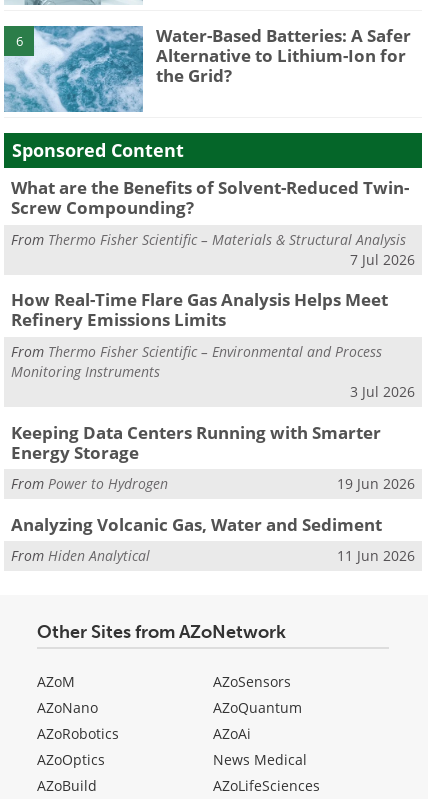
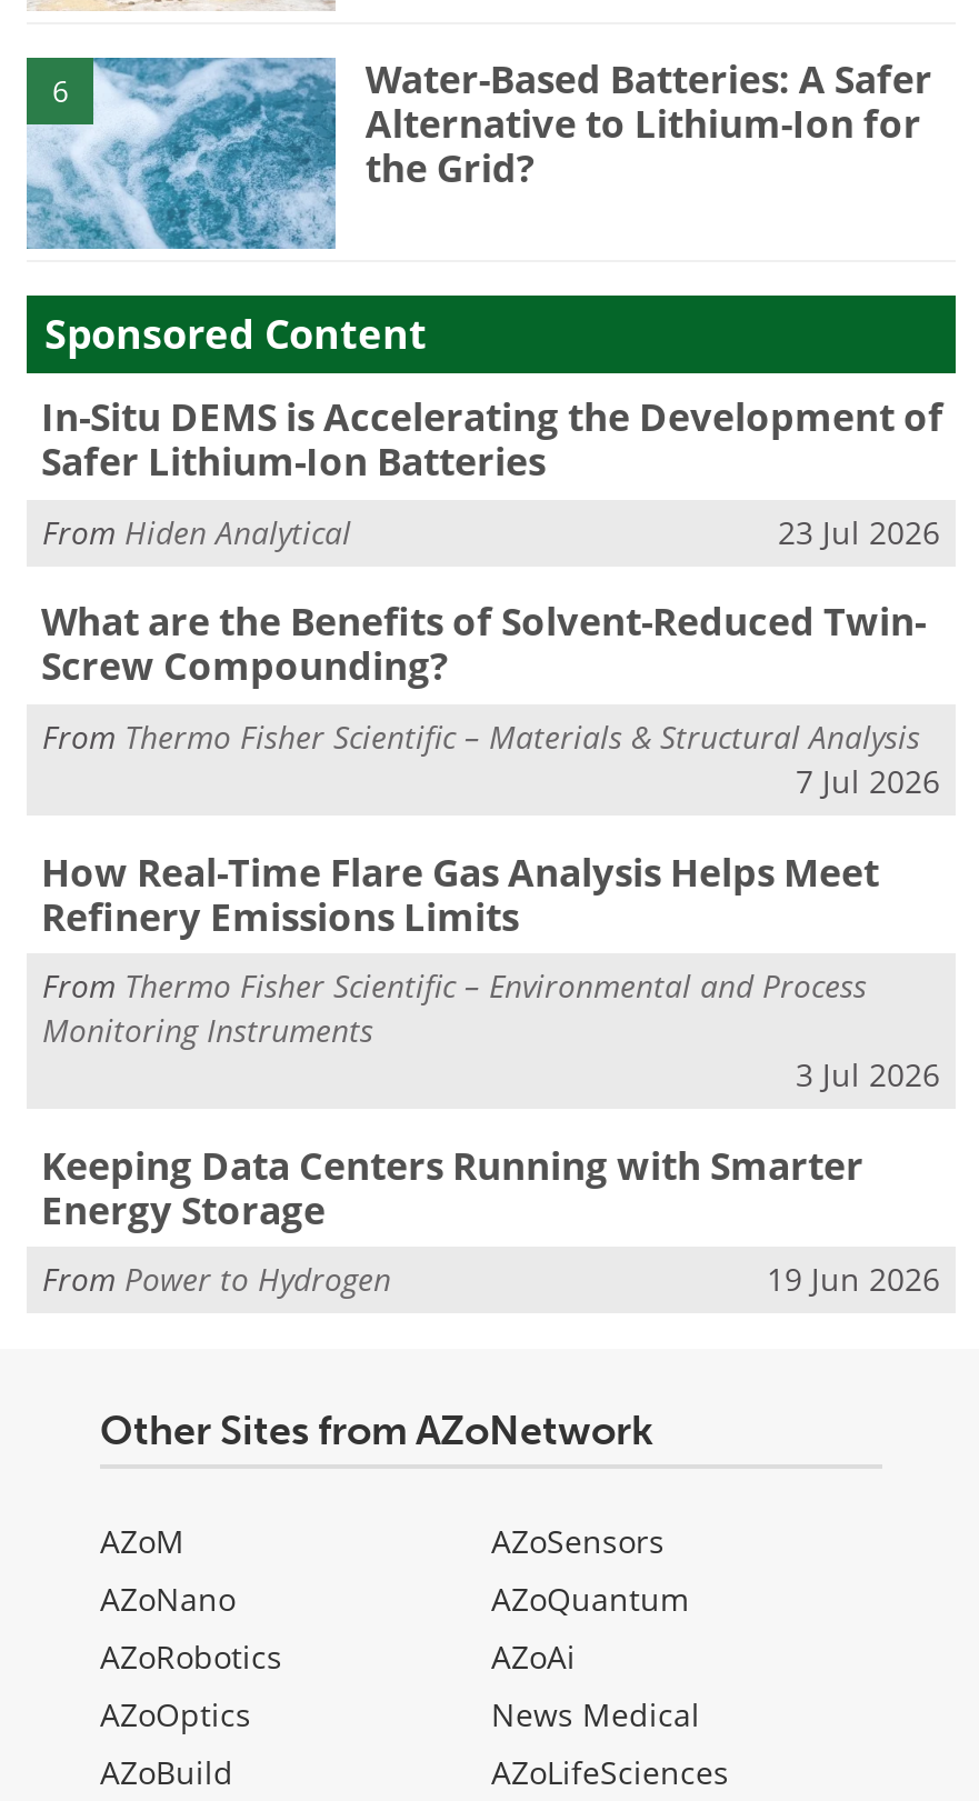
none -> [41,392,943,553] In-Situ DEMS is Accelerating the Development of | Safer Lithium-Ion Batteries | 23 Jul 2026
moved [10,176,415,493] -> [41,597,940,1300]: What are the Benefits of Solvent-Reduced Twin- | Screw Compounding? | From Thermo Fisher Scientific – Materials & Structural Analysis | ... | From Power to Hydrogen | 19 Jun 2026
[10,513,415,565] Analyzing Volcanic Gas, Water and Sediment | 11 Jun 2026 -> none
moved [11,546,150,565] -> [42,511,351,553]: From Hiden Analytical

